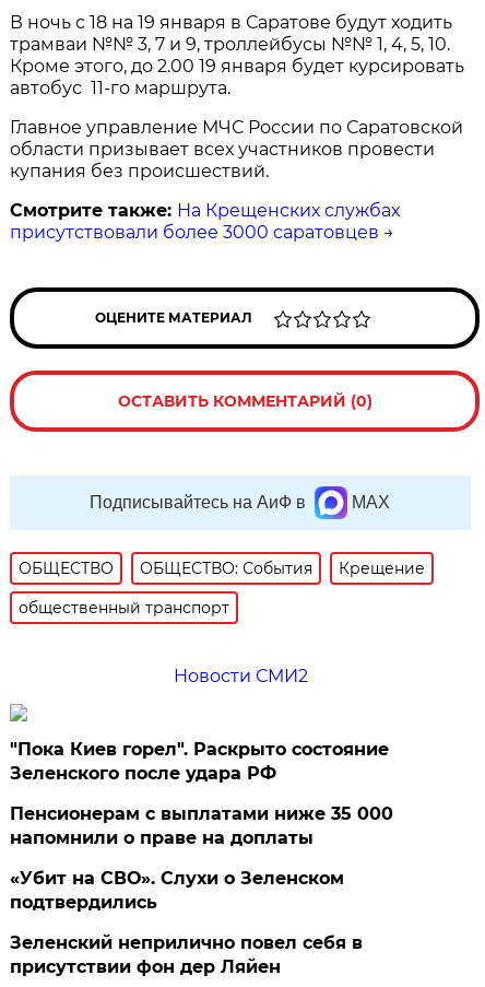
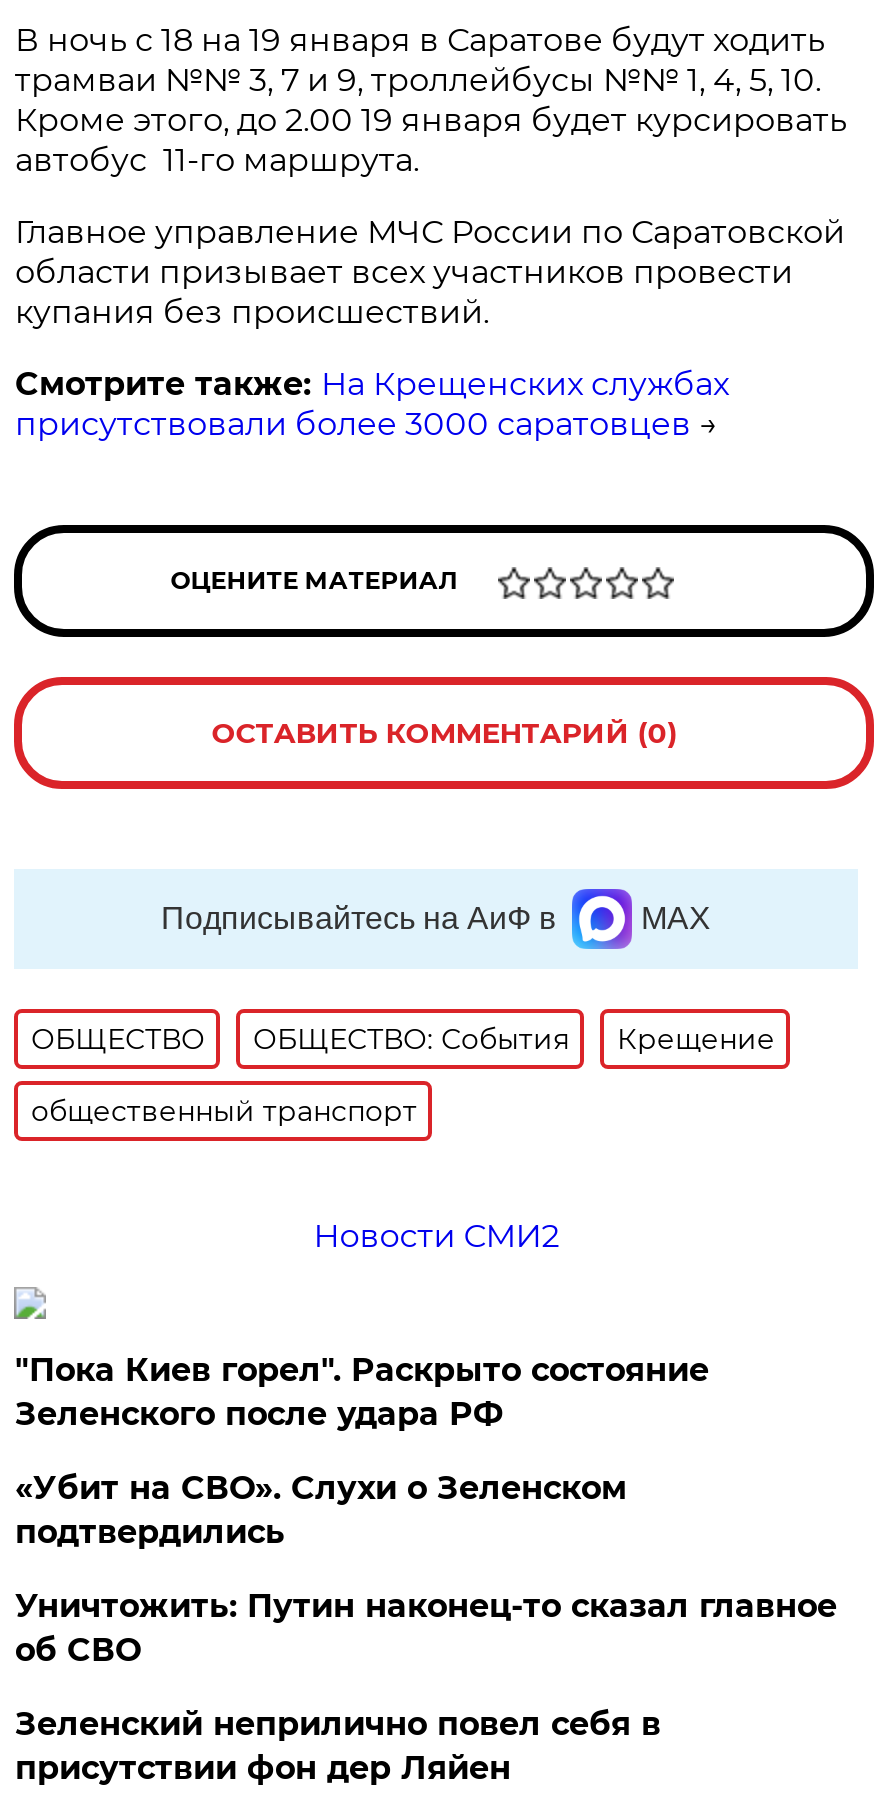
[10,803,394,848] Пенсионерам с выплатами ниже 35 000 | напомнили о праве на доплаты -> none
moved [10,868,345,913] -> [15,1469,627,1551]: «Убит на СВО». Слухи о Зеленском | подтвердились
none -> [15,1587,837,1669] Уничтожить: Путин наконец-то сказал главное | об СВО

